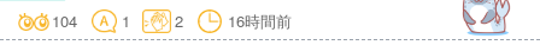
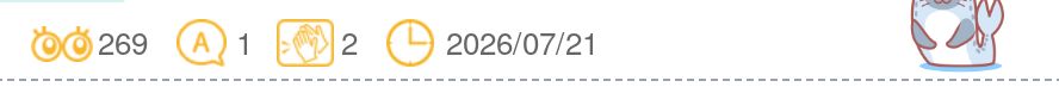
[52,9,77,31] 104 -> [98,18,148,63] 269
[228,9,292,31] 16時間前 -> [446,18,599,63] 2026/07/21

